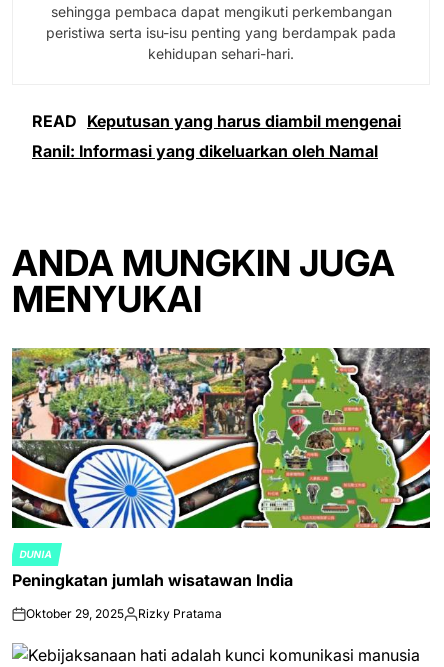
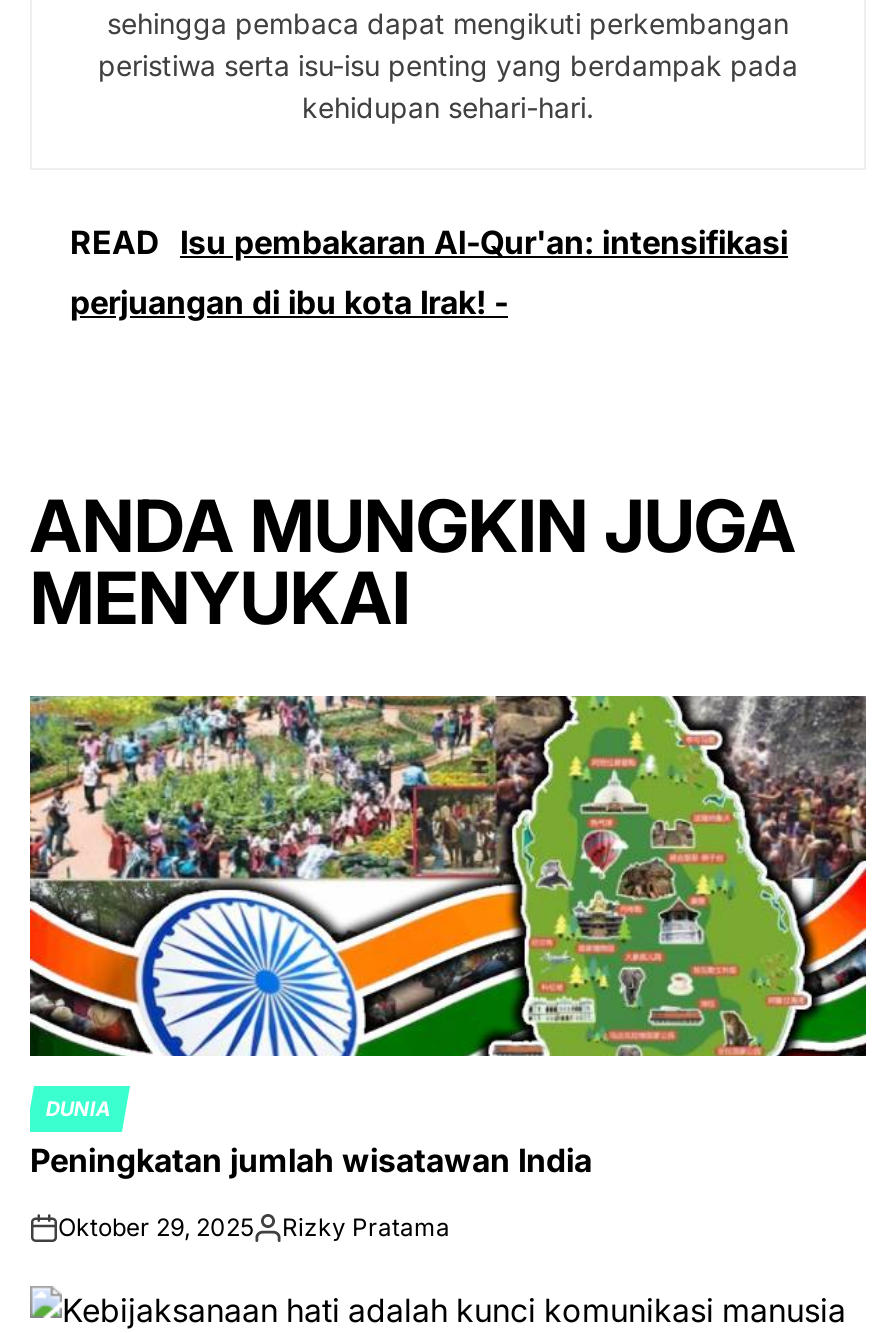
[32,111,401,131] READ Keputusan yang harus diambil mengenai -> [70,222,788,262] READ Isu pembakaran Al-Qur'an: intensifikasi
[32,141,378,161] Ranil: Informasi yang dikeluarkan oleh Namal -> [70,282,508,322] perjuangan di ibu kota Irak! -

